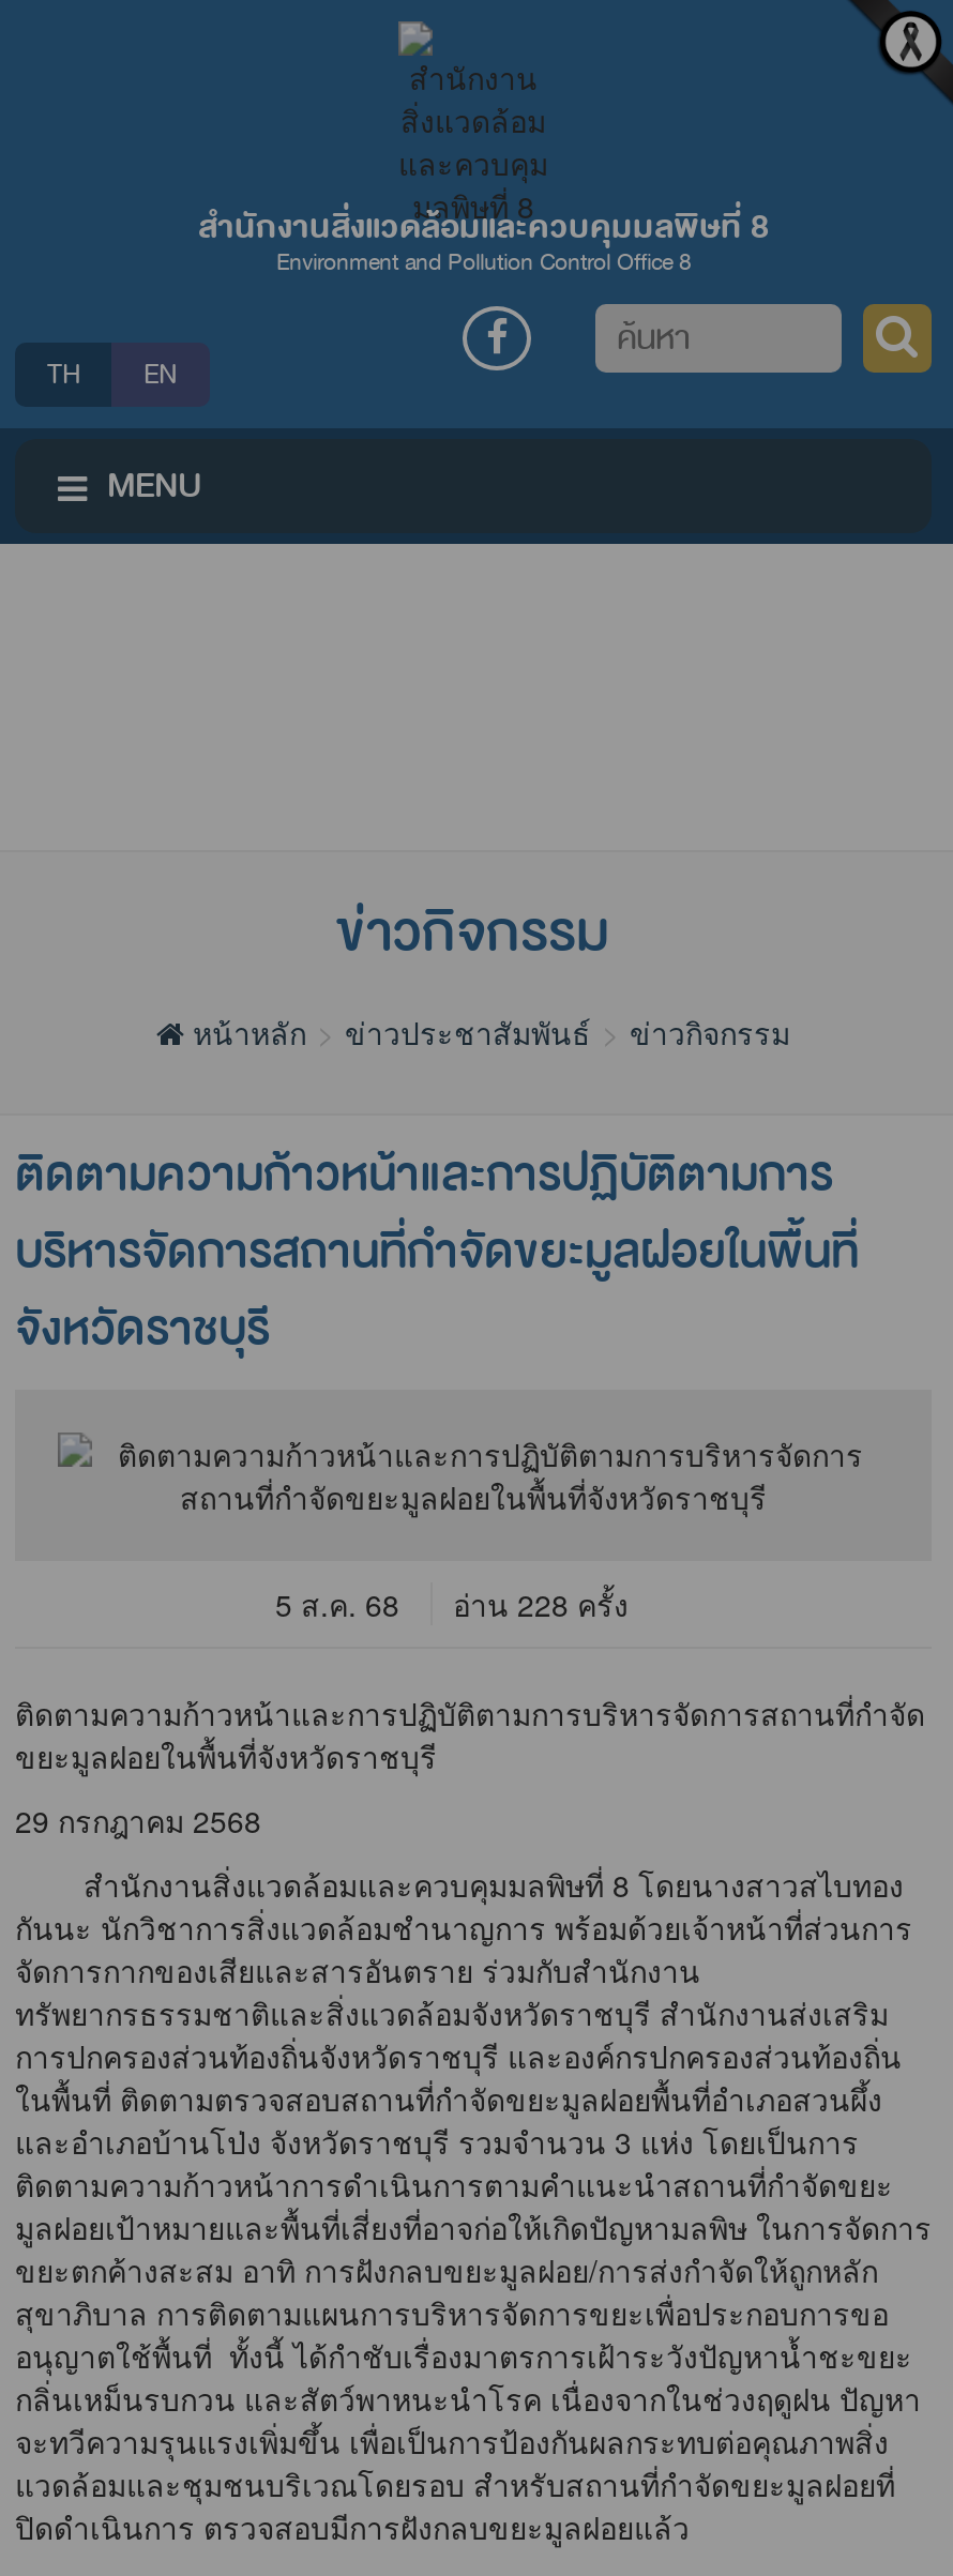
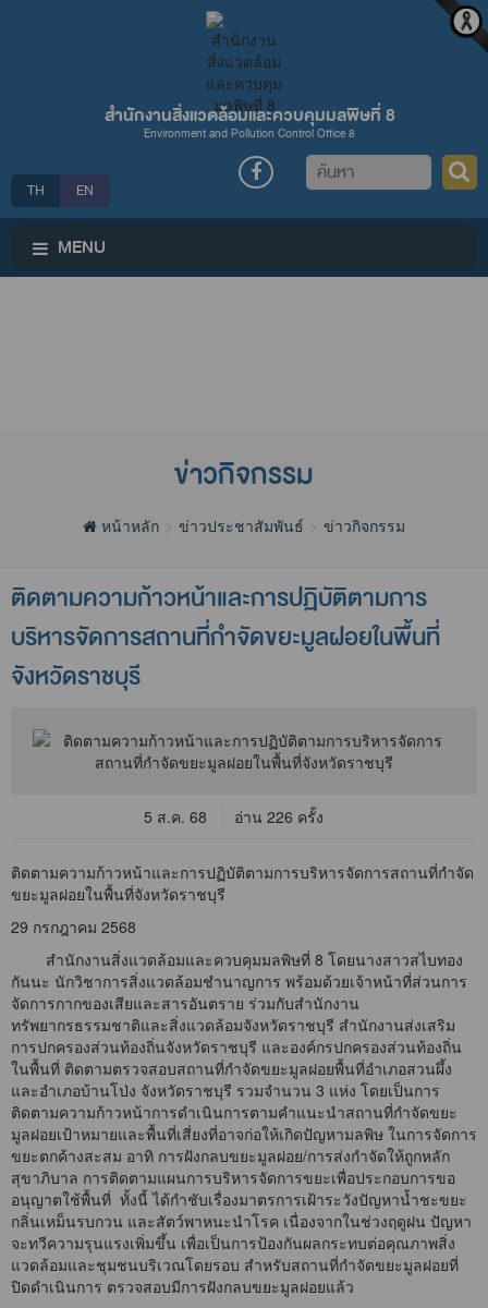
[453,1583,629,1626] อ่าน 228 ครั้ง -> [234,806,323,828] อ่าน 226 ครั้ง

